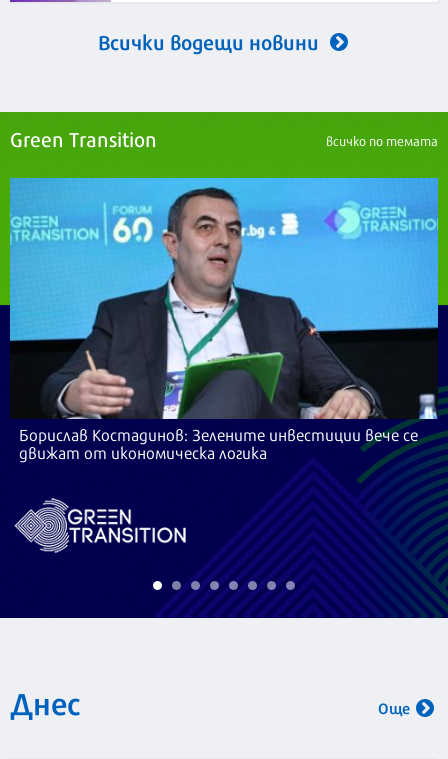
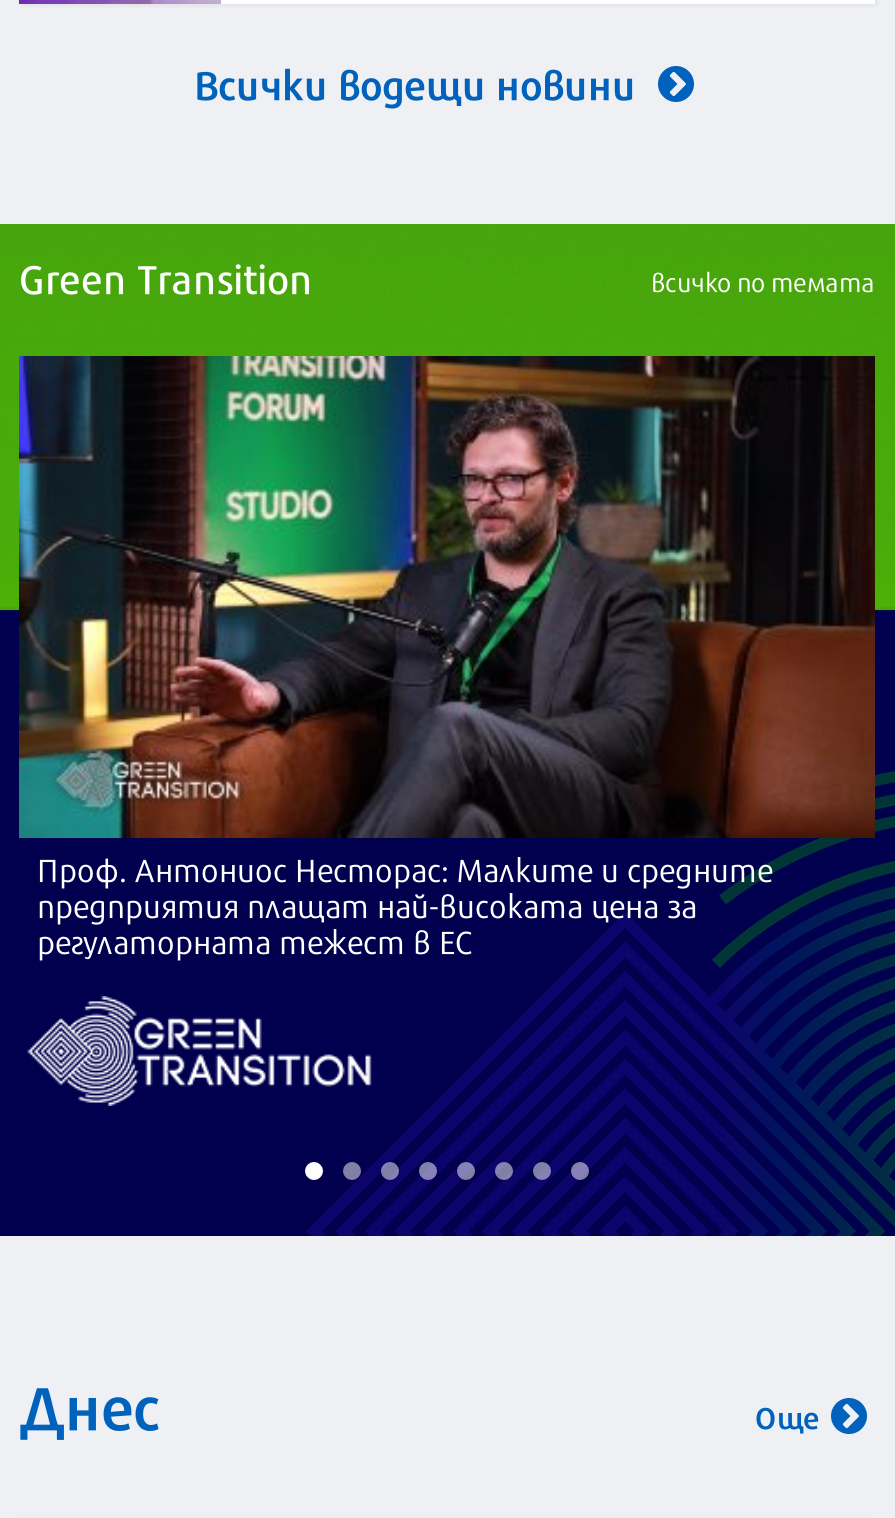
[9,177,439,464] [image] | Борислав Костадинов: Зелените инвестиции вече се | движат от икономическа логика -> [17,354,877,964] [image] | Проф. Антониос Несторас: Малките и средните | предприятия плащат най-високата цена за | регулаторната тежест в ЕС

